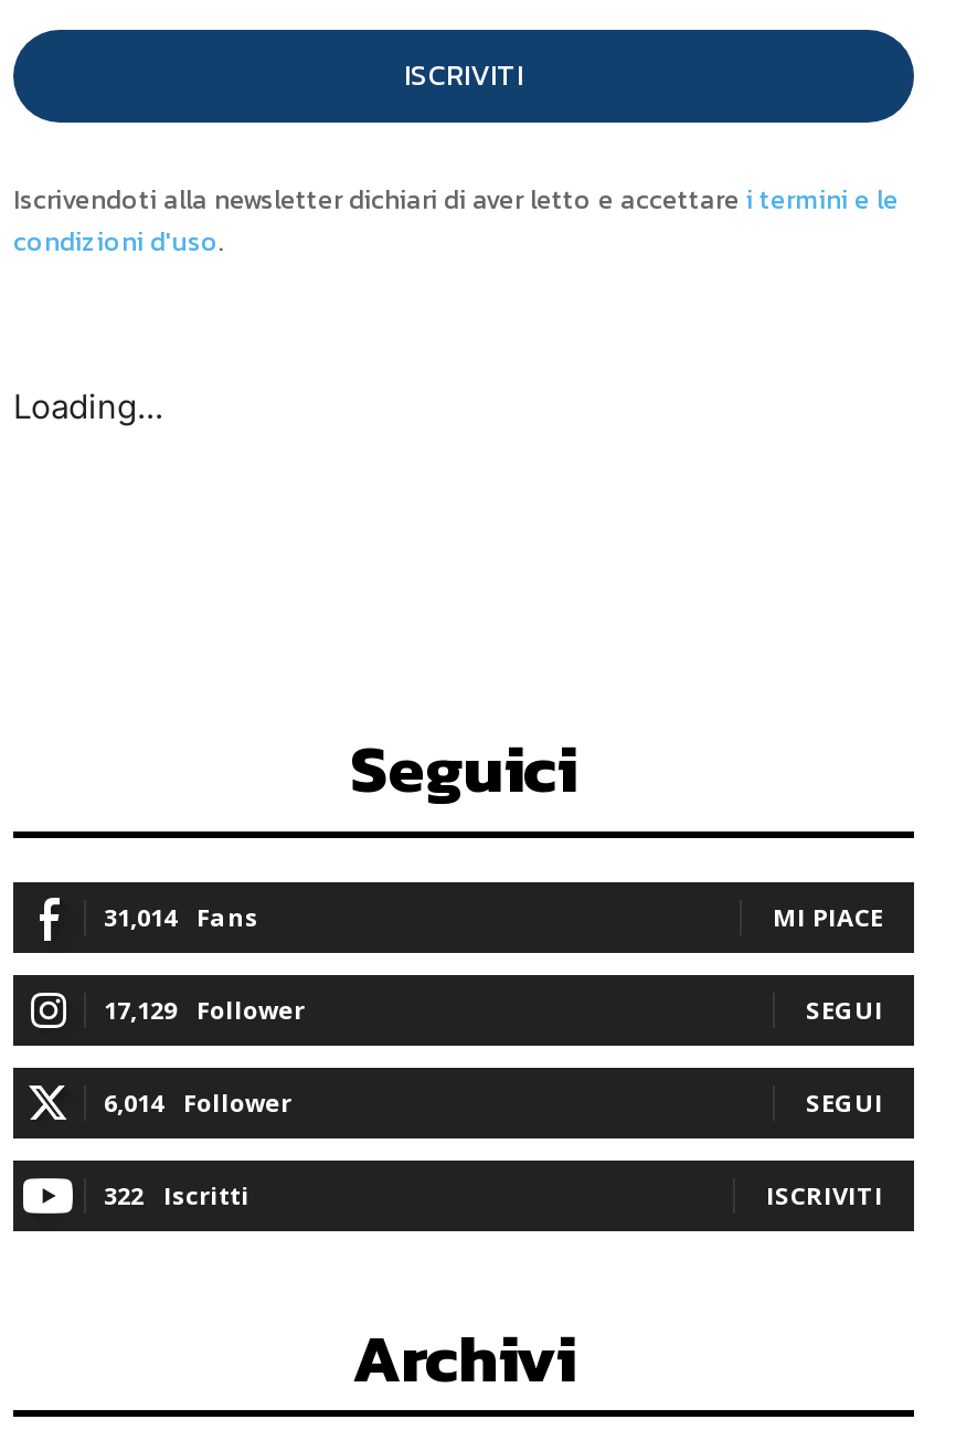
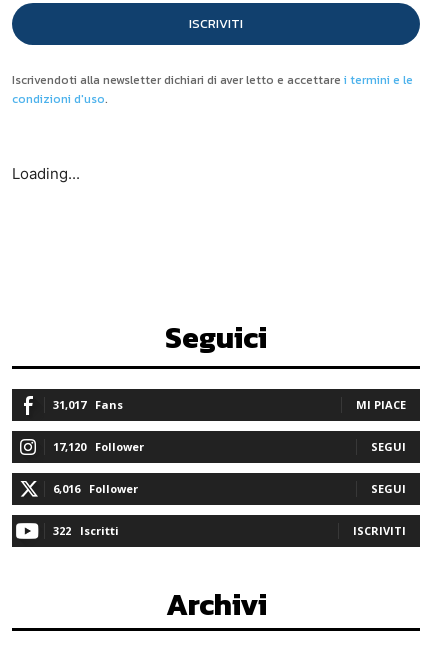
[104,900,258,933] 31,014 Fans -> [53,397,123,412] 31,017 Fans
[104,992,305,1026] 17,129 Follower -> [53,439,144,454] 17,120 Follower
[104,1085,291,1118] 6,014 Follower -> [53,481,138,496] 6,016 Follower

